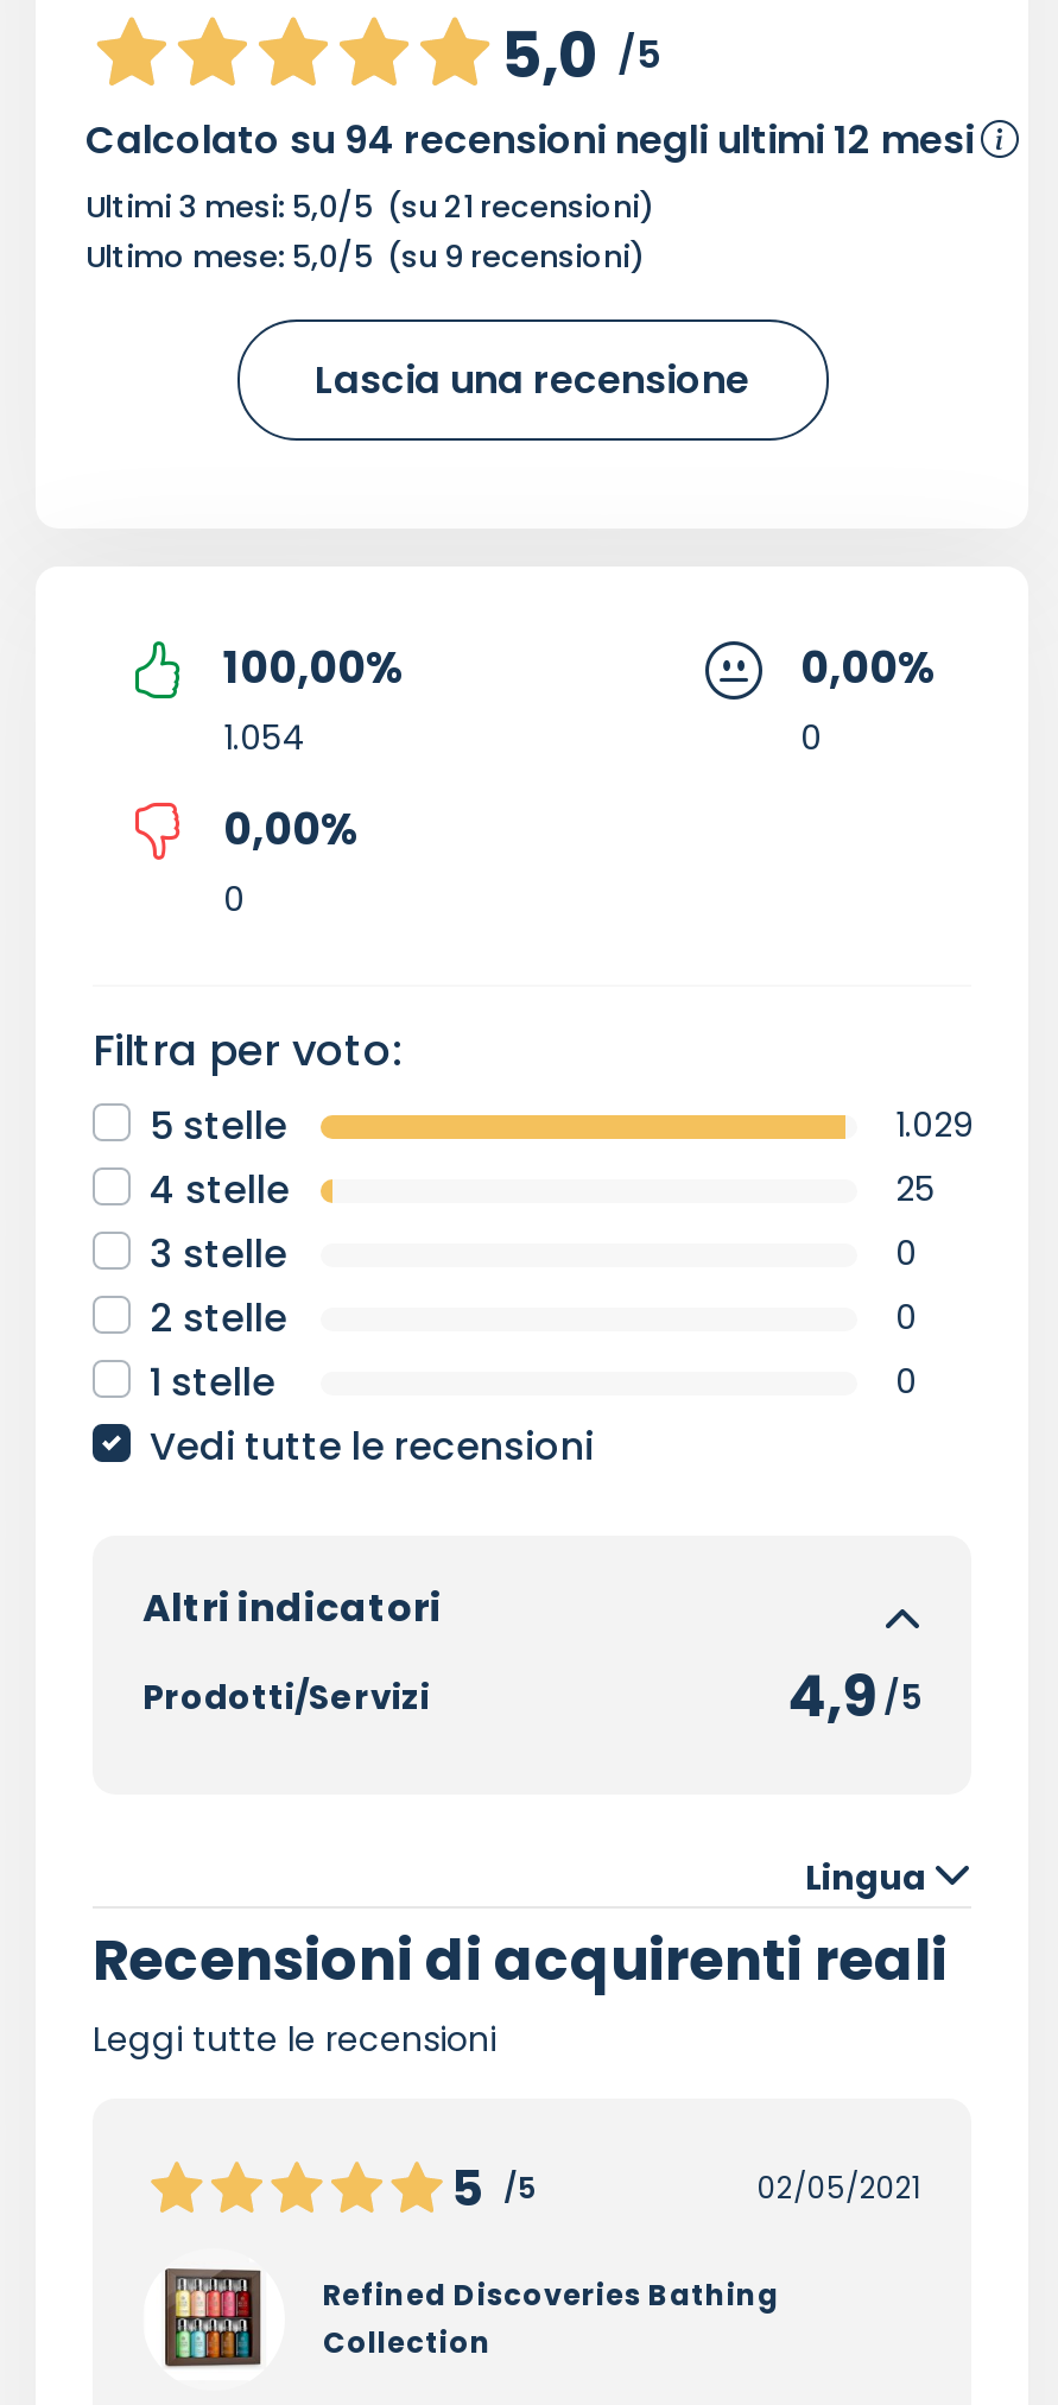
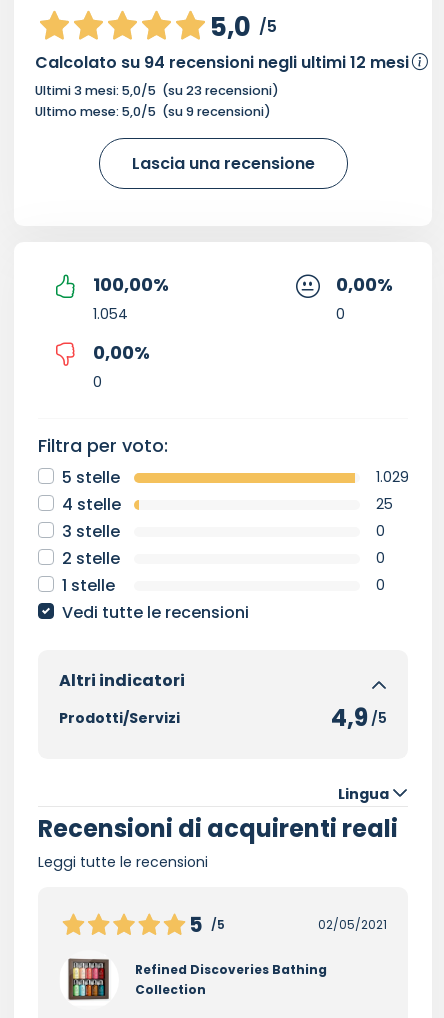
[85,186,655,226] Ultimi 3 mesi: 5,0/5 (su 21 recensioni) -> [35,82,279,99] Ultimi 3 mesi: 5,0/5 (su 23 recensioni)

